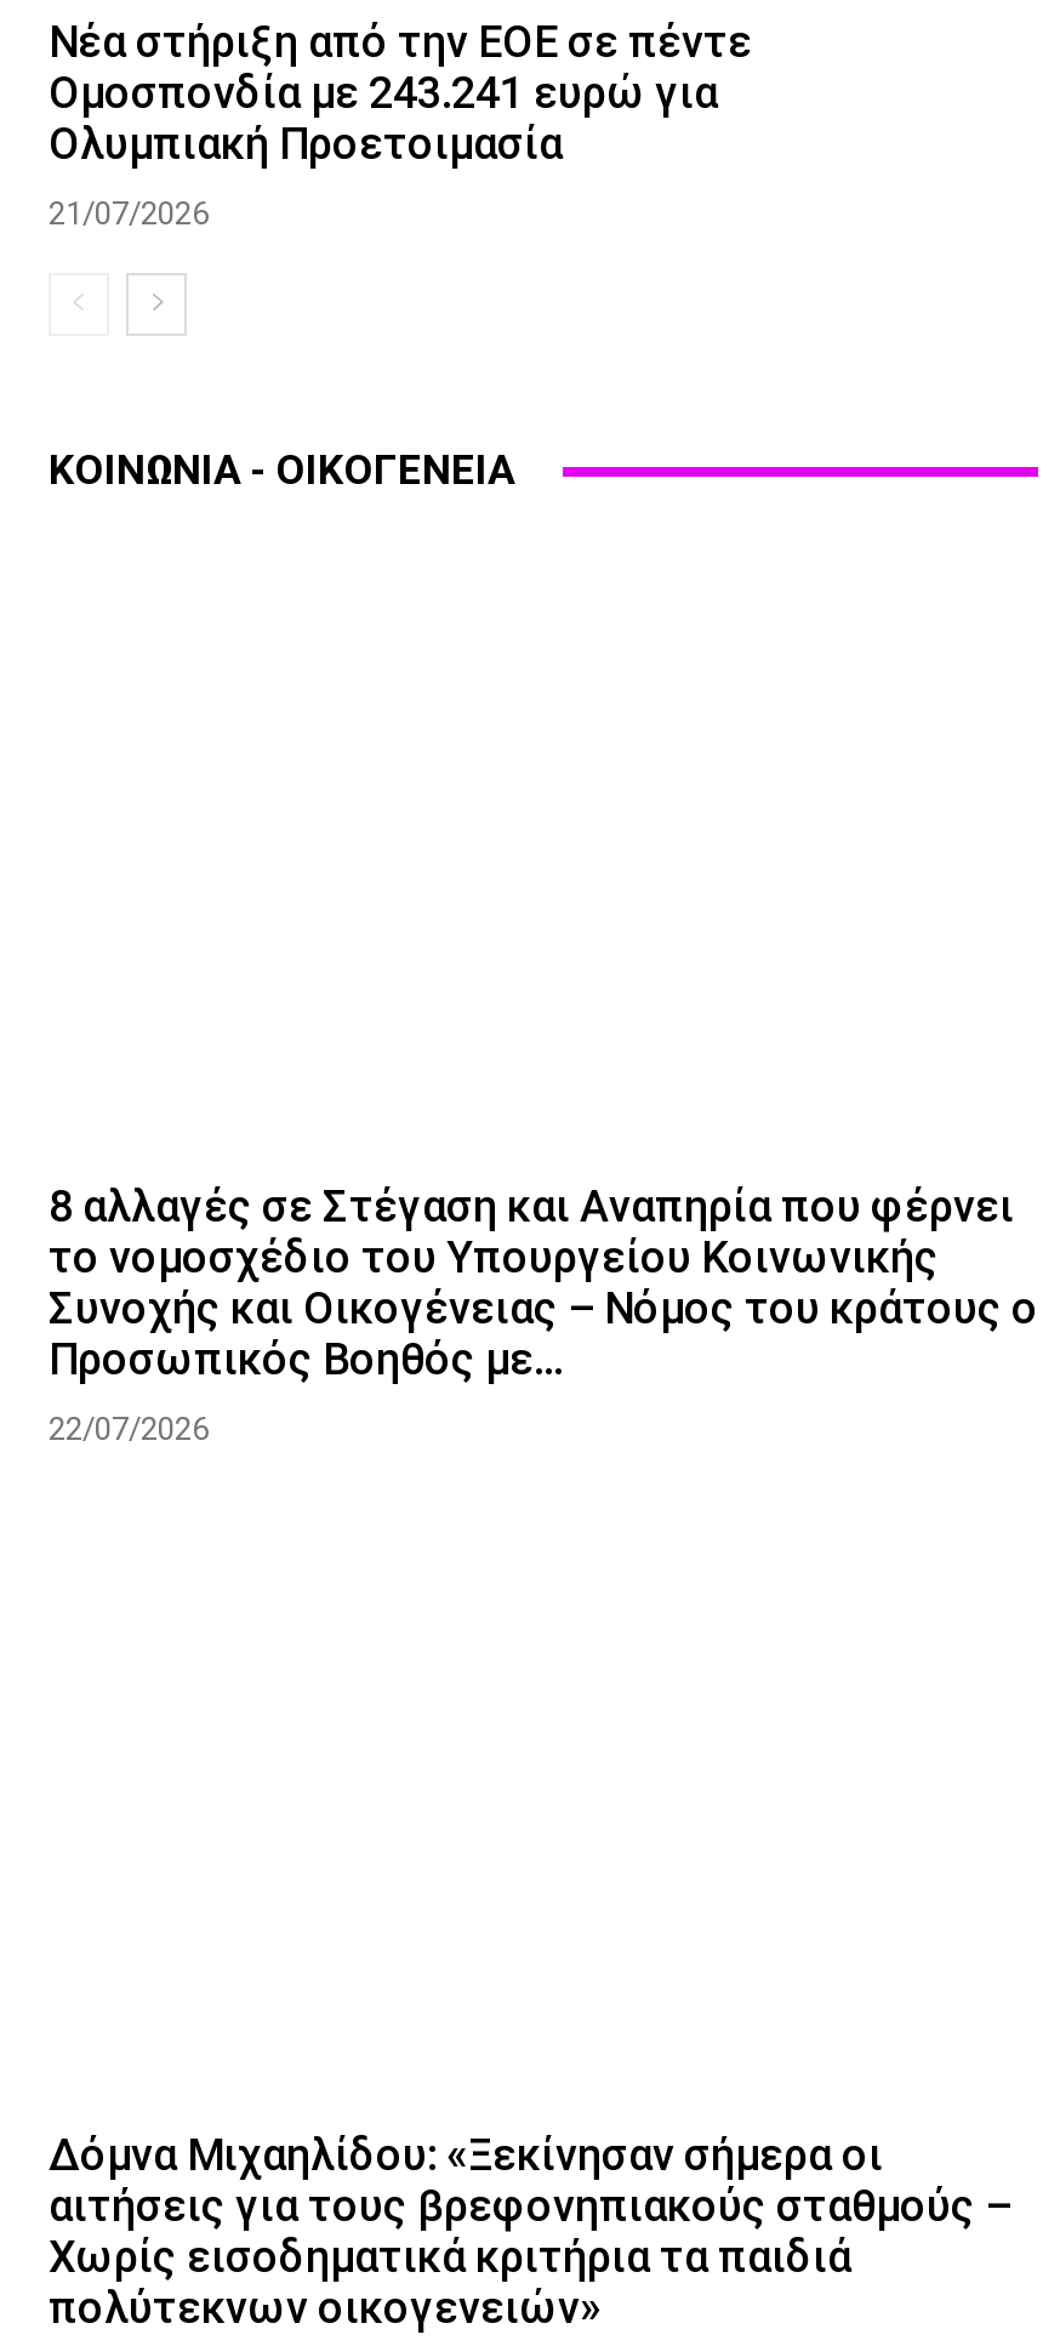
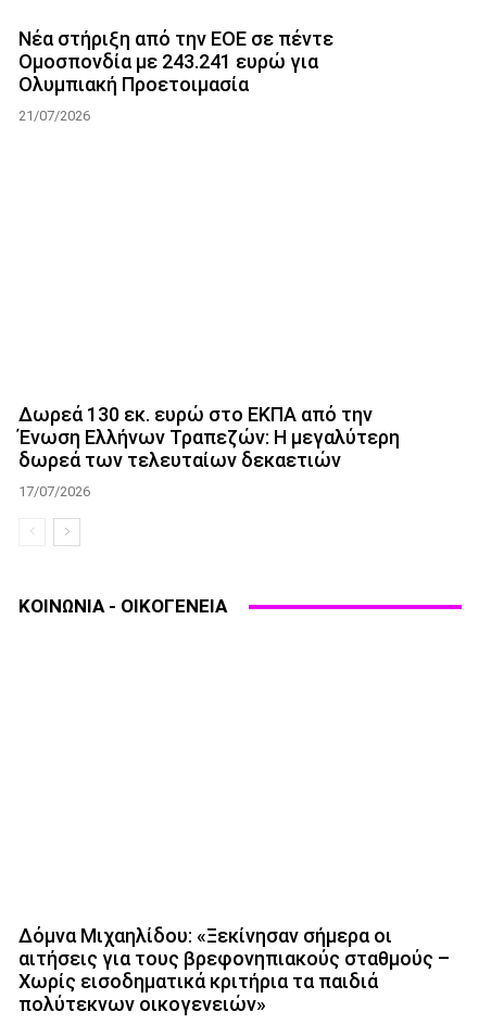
none -> [18,403,400,500] Δωρεά 130 εκ. ευρώ στο ΕΚΠΑ από την | Ένωση Ελλήνων Τραπεζών: Η μεγαλύτερη | δωρεά των τελευταίων δεκαετιών | 17/07/2026
moved [49,446,514,495] -> [18,595,227,617]: ΚΟΙΝΩΝΙΑ - ΟΙΚΟΓΕΝΕΙΑ
[49,1181,1038,1448] 8 αλλαγές σε Στέγαση και Αναπηρία που φέρνει | το νομοσχέδιο του Υπουργείου Κοινωνικής | Συνοχής και Οικογένειας – Νόμος του κράτους ο | Προσωπικός Βοηθός με... | 22/07/2026 -> none

